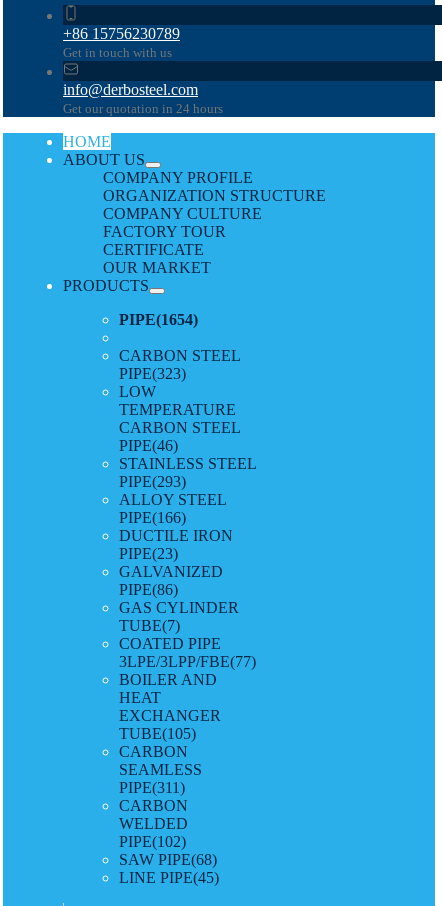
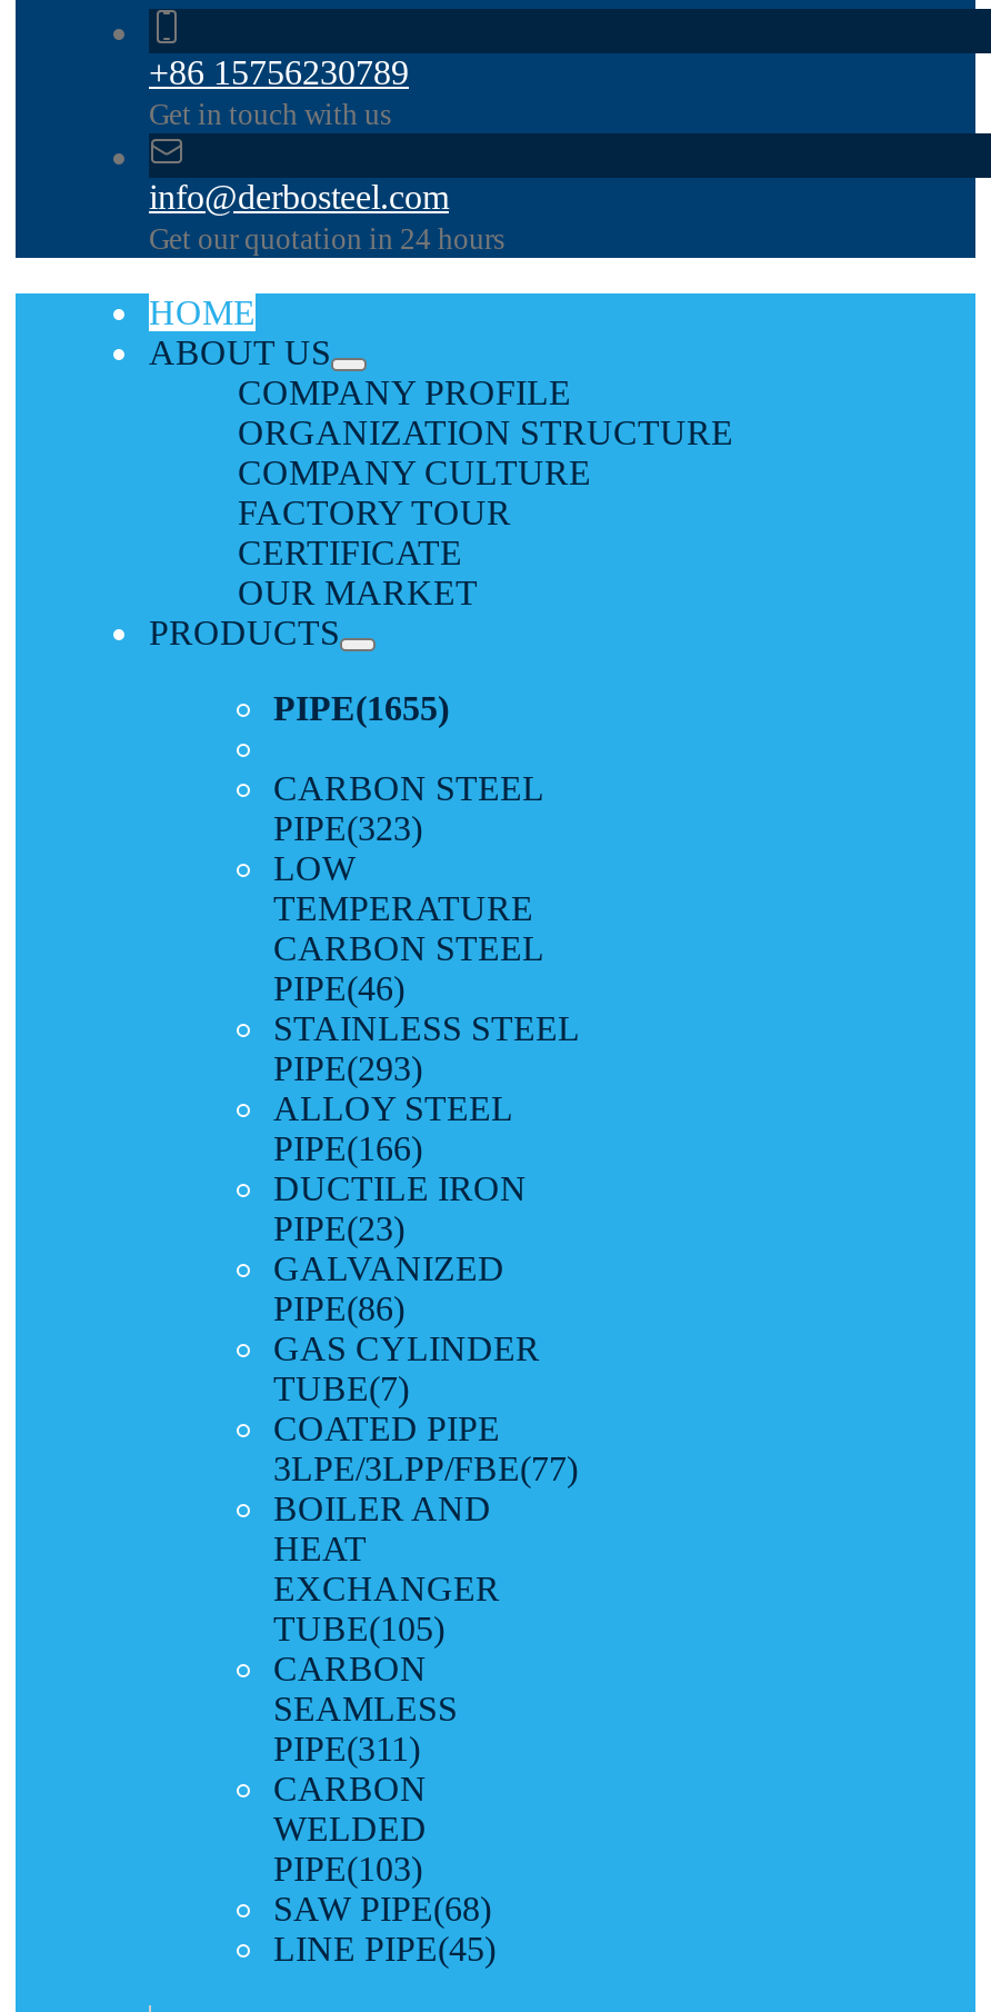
[119,311,198,328] PIPE(1654) -> [273,689,449,727] PIPE(1655)
[119,833,186,850] PIPE(102) -> [273,1850,422,1888] PIPE(103)

